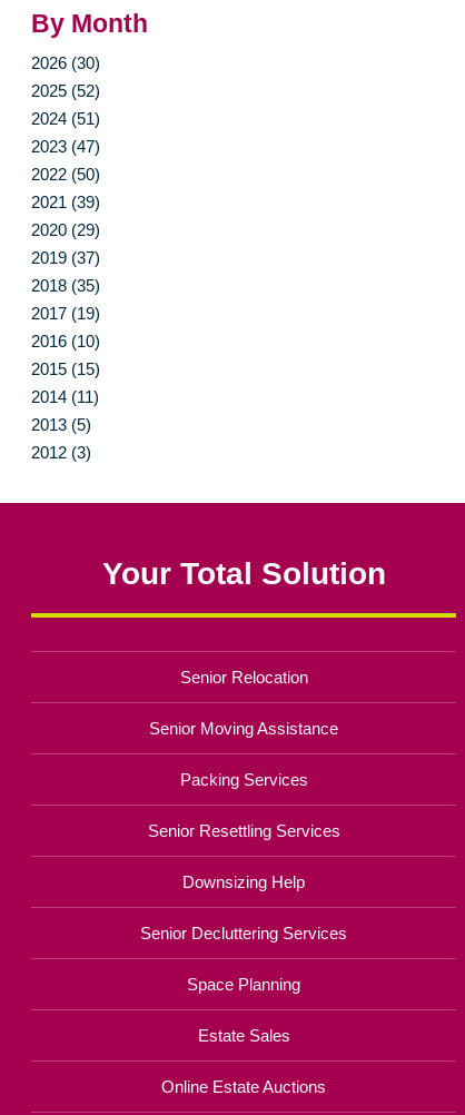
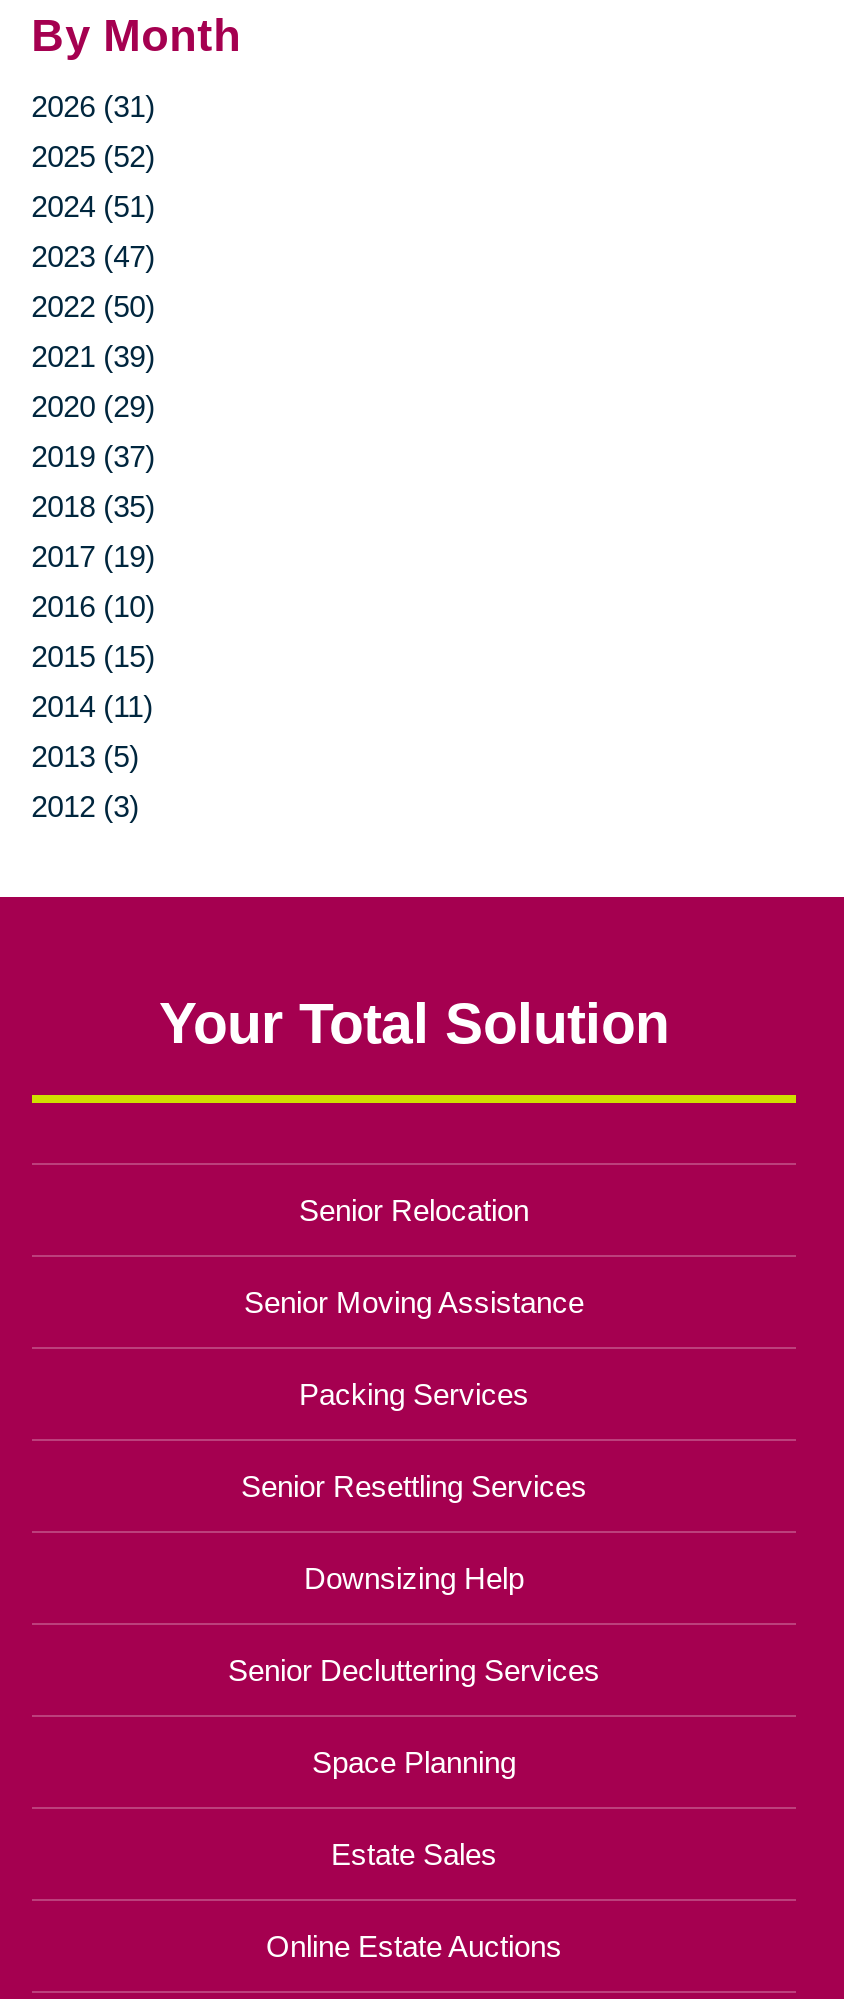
[31,53,100,72] 2026 (30) -> [31,89,155,123] 2026 (31)

